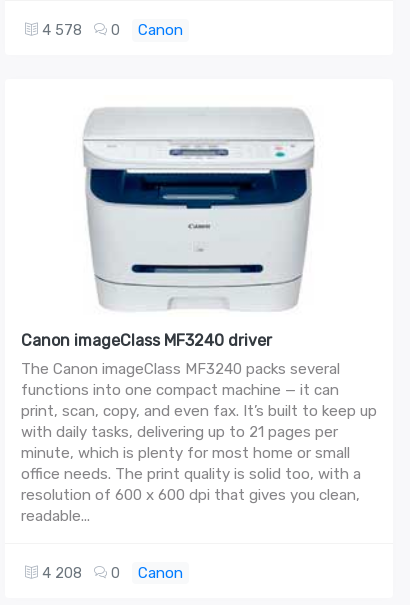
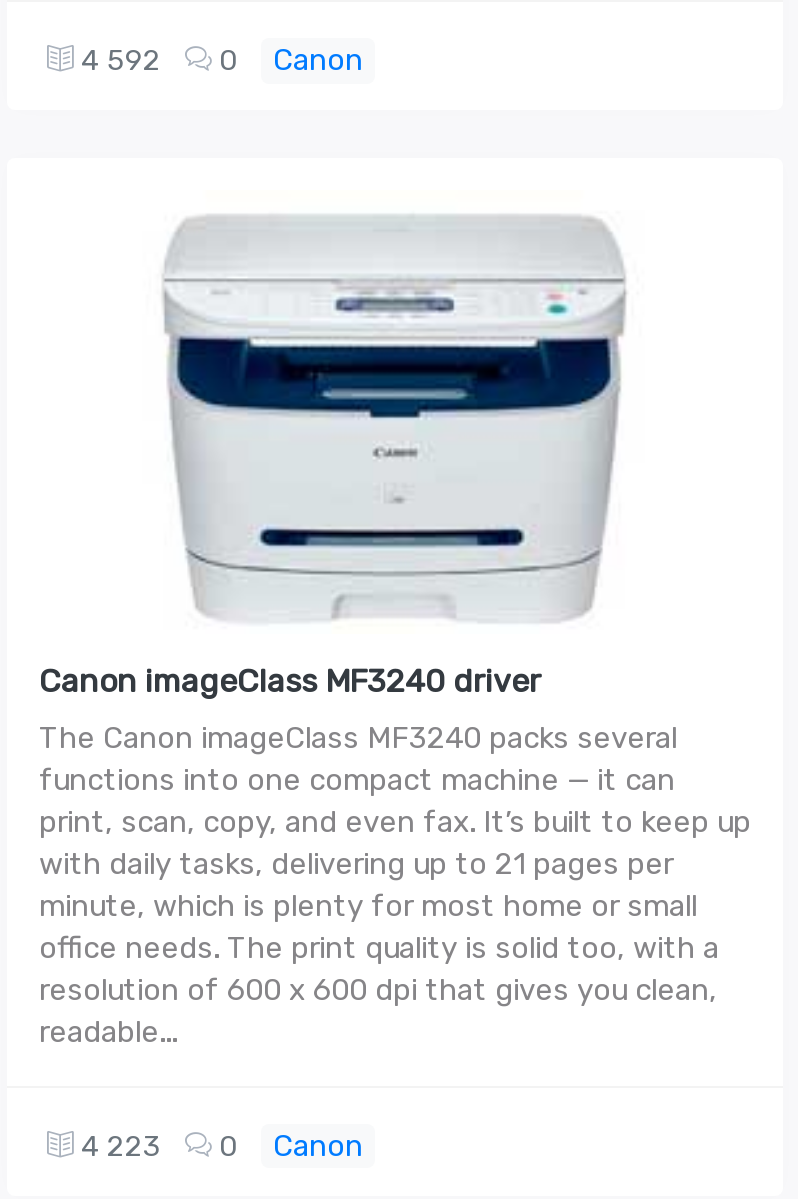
[38,21,183,39] 4 578 0 Canon -> [73,42,363,78] 4 592 0 Canon
[38,564,183,582] 4 208 0 Canon -> [73,1127,363,1163] 4 223 0 Canon

